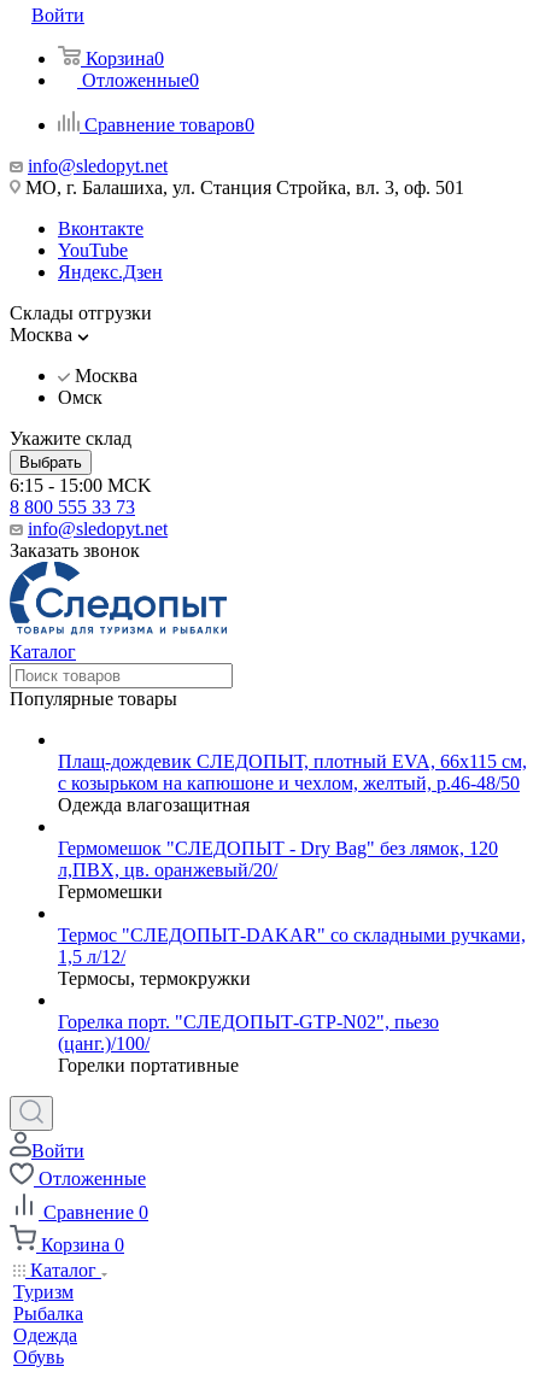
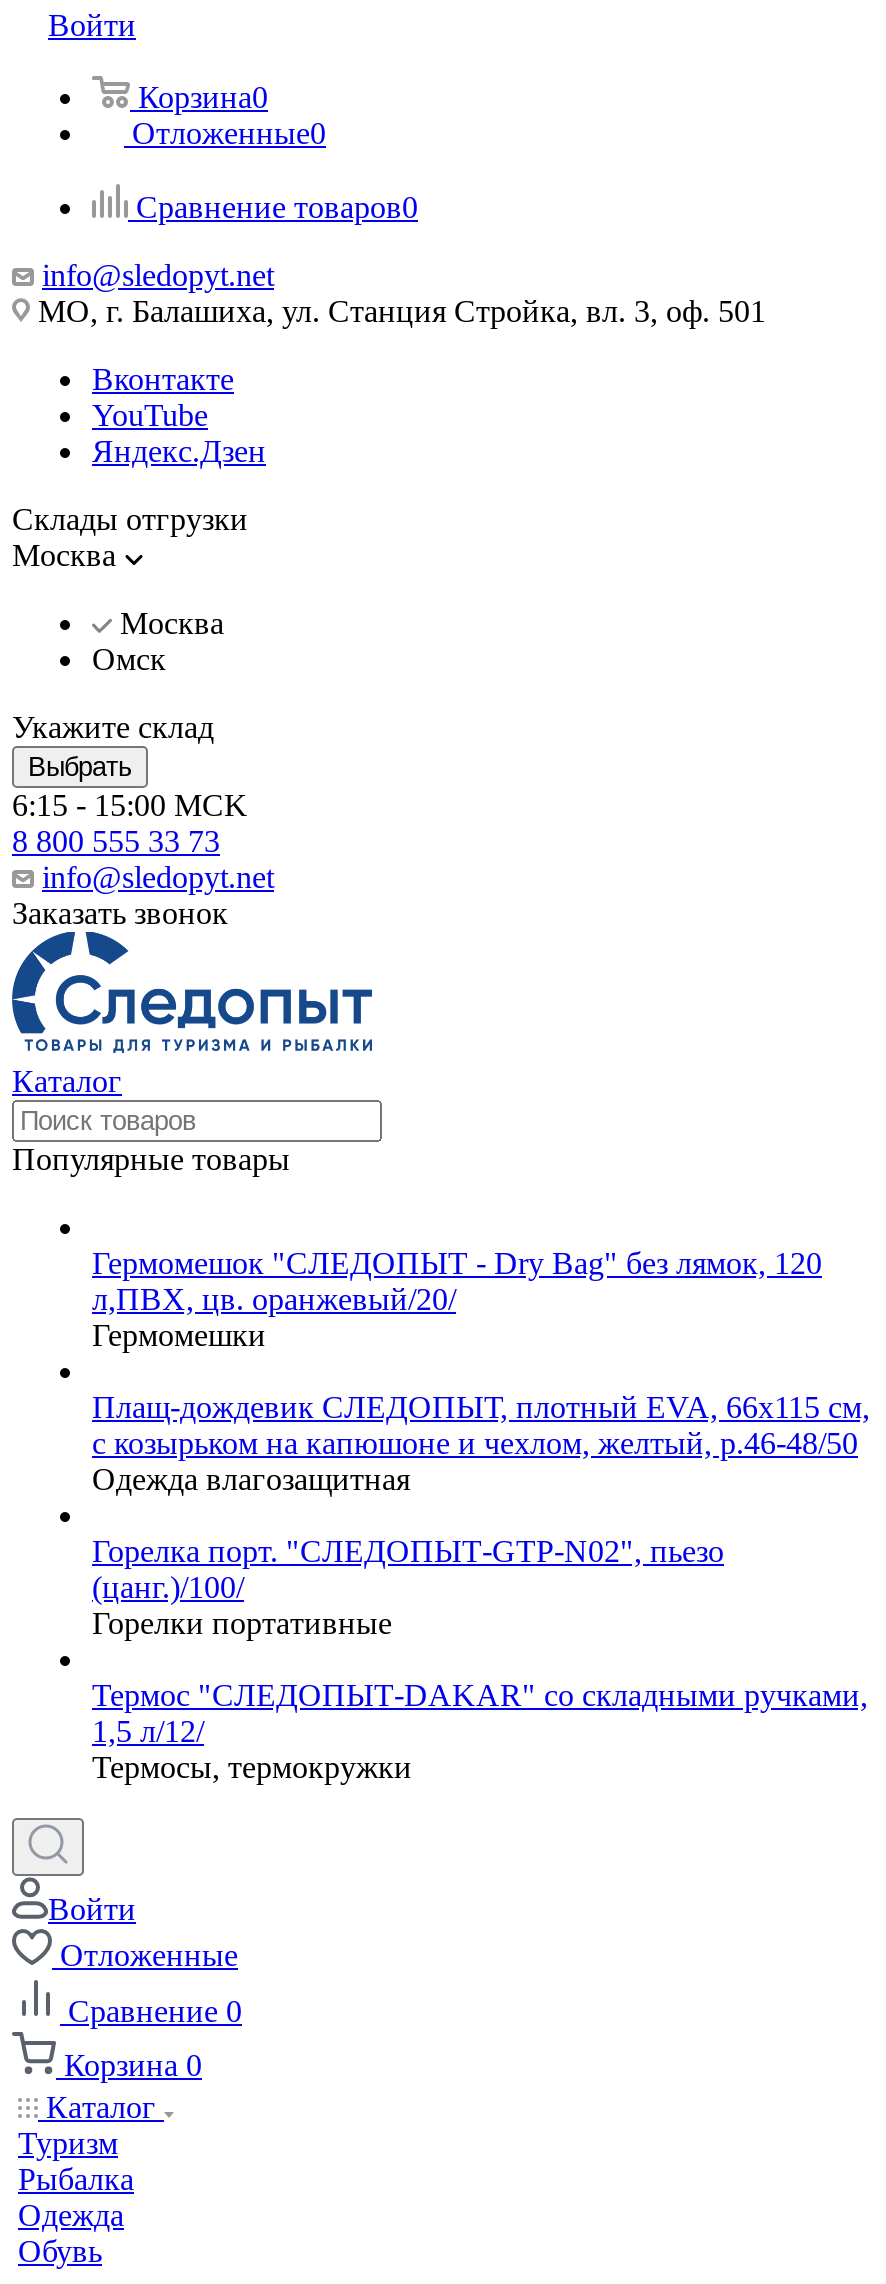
moved [58,751,527,815] -> [92,1390,870,1496]: Плащ-дождевик СЛЕДОПЫТ, плотный EVA, 66х115 см, | с козырьком на капюшоне и чехлом, желтый, р.46-48/50 | Одежда влагозащитная
moved [58,838,498,902] -> [92,1246,822,1352]: Гермомешок "СЛЕДОПЫТ - Dry Bag" без лямок, 120 | л,ПВХ, цв. оранжевый/20/ | Гермомешки
moved [58,925,526,989] -> [92,1678,868,1784]: Термос "СЛЕДОПЫТ-DAKAR" со складными ручками, | 1,5 л/12/ | Термосы, термокружки
moved [58,1011,439,1075] -> [92,1534,724,1640]: Горелка порт. "СЛЕДОПЫТ-GTP-N02", пьезо | (цанг.)/100/ | Горелки портативные

